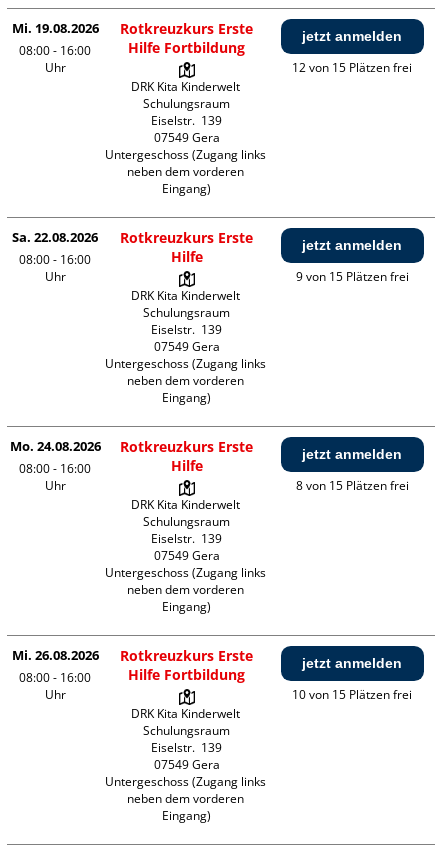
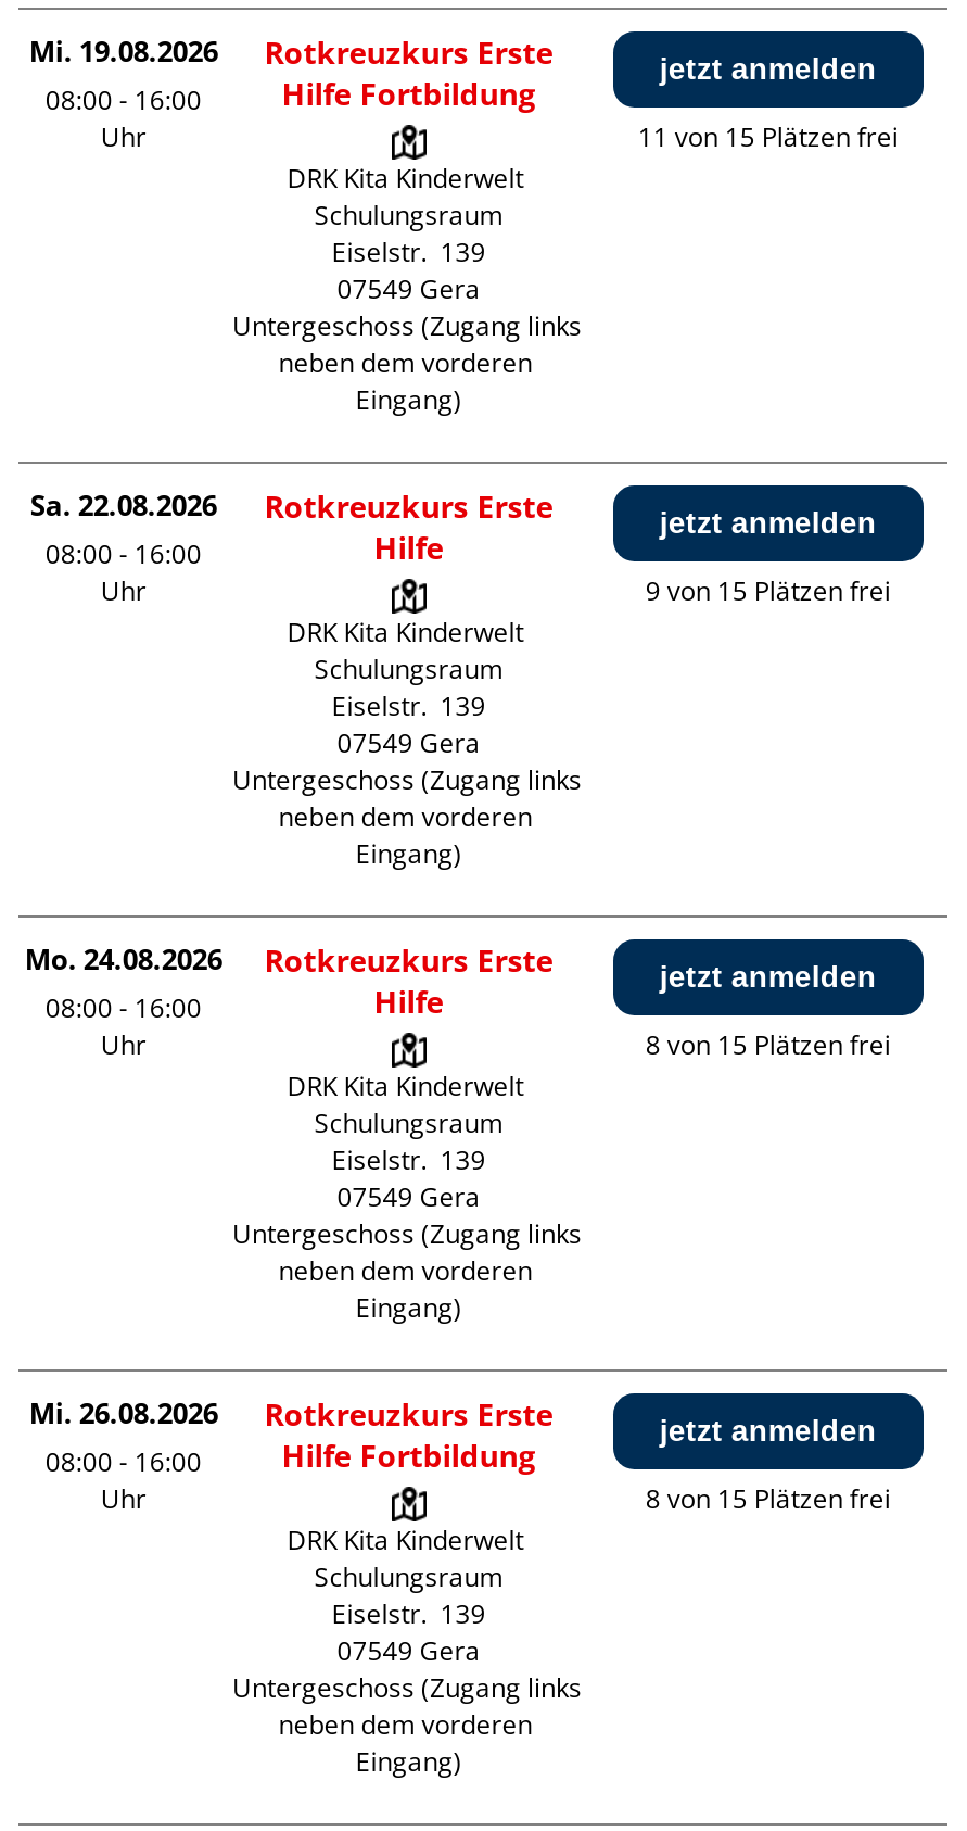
[292,59,412,76] 12 von 15 Plätzen frei -> [638,118,898,155] 11 von 15 Plätzen frei
[292,686,412,703] 10 von 15 Plätzen frei -> [646,1480,891,1517] 8 von 15 Plätzen frei

